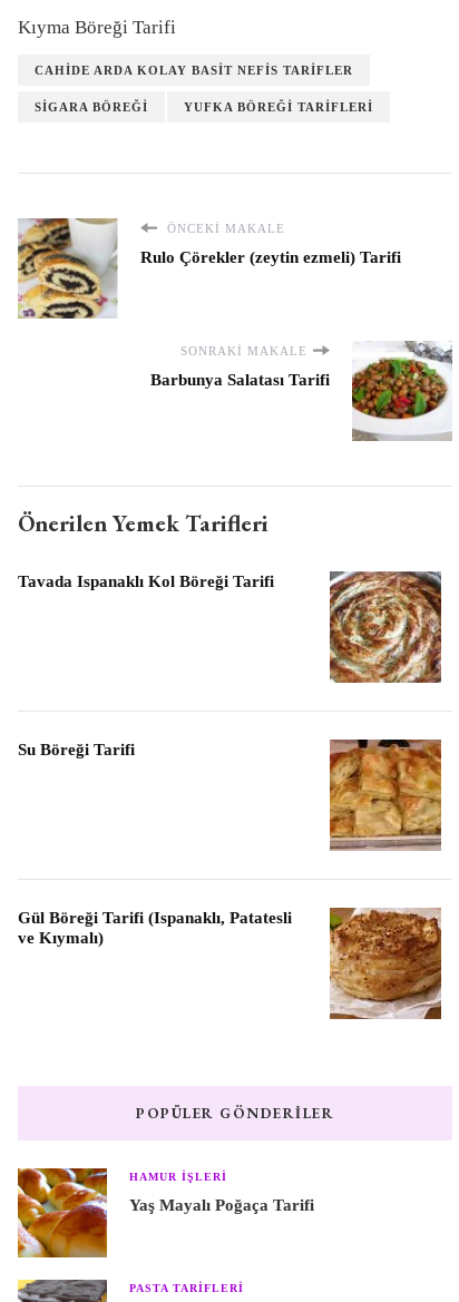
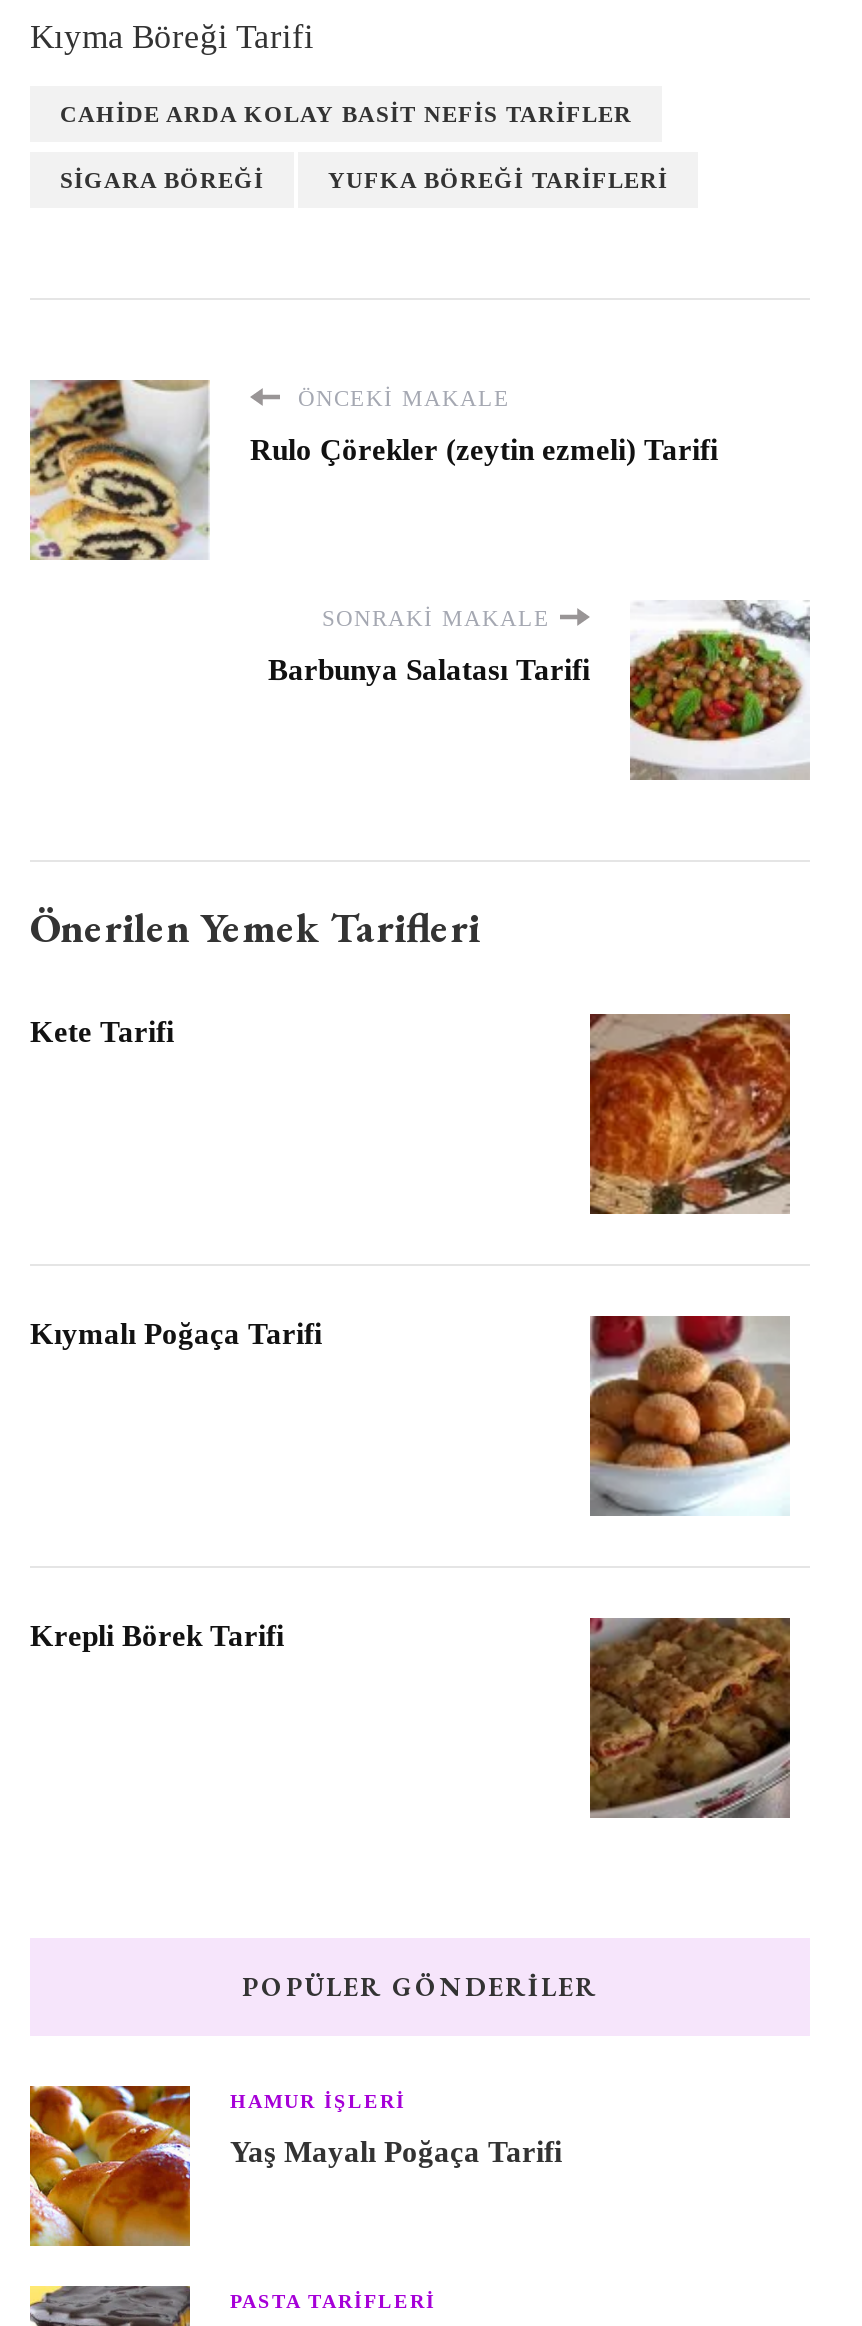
[18,572,274,590] Tavada Ispanaklı Kol Böreği Tarifi -> [30,1016,174,1048] Kete Tarifi
[329,571,441,684] [image] -> [588,1012,790,1216] [image]
[18,741,135,758] Su Böreği Tarifi -> [30,1318,322,1350] Kıymalı Poğaça Tarifi
[329,738,442,851] [image] -> [588,1314,790,1516] [image]
[18,909,292,947] Gül Böreği Tarifi (Ispanaklı, Patatesli | ve Kıymalı) -> [30,1620,284,1652] Krepli Börek Tarifi
[329,907,442,1020] [image] -> [588,1616,792,1818] [image]

